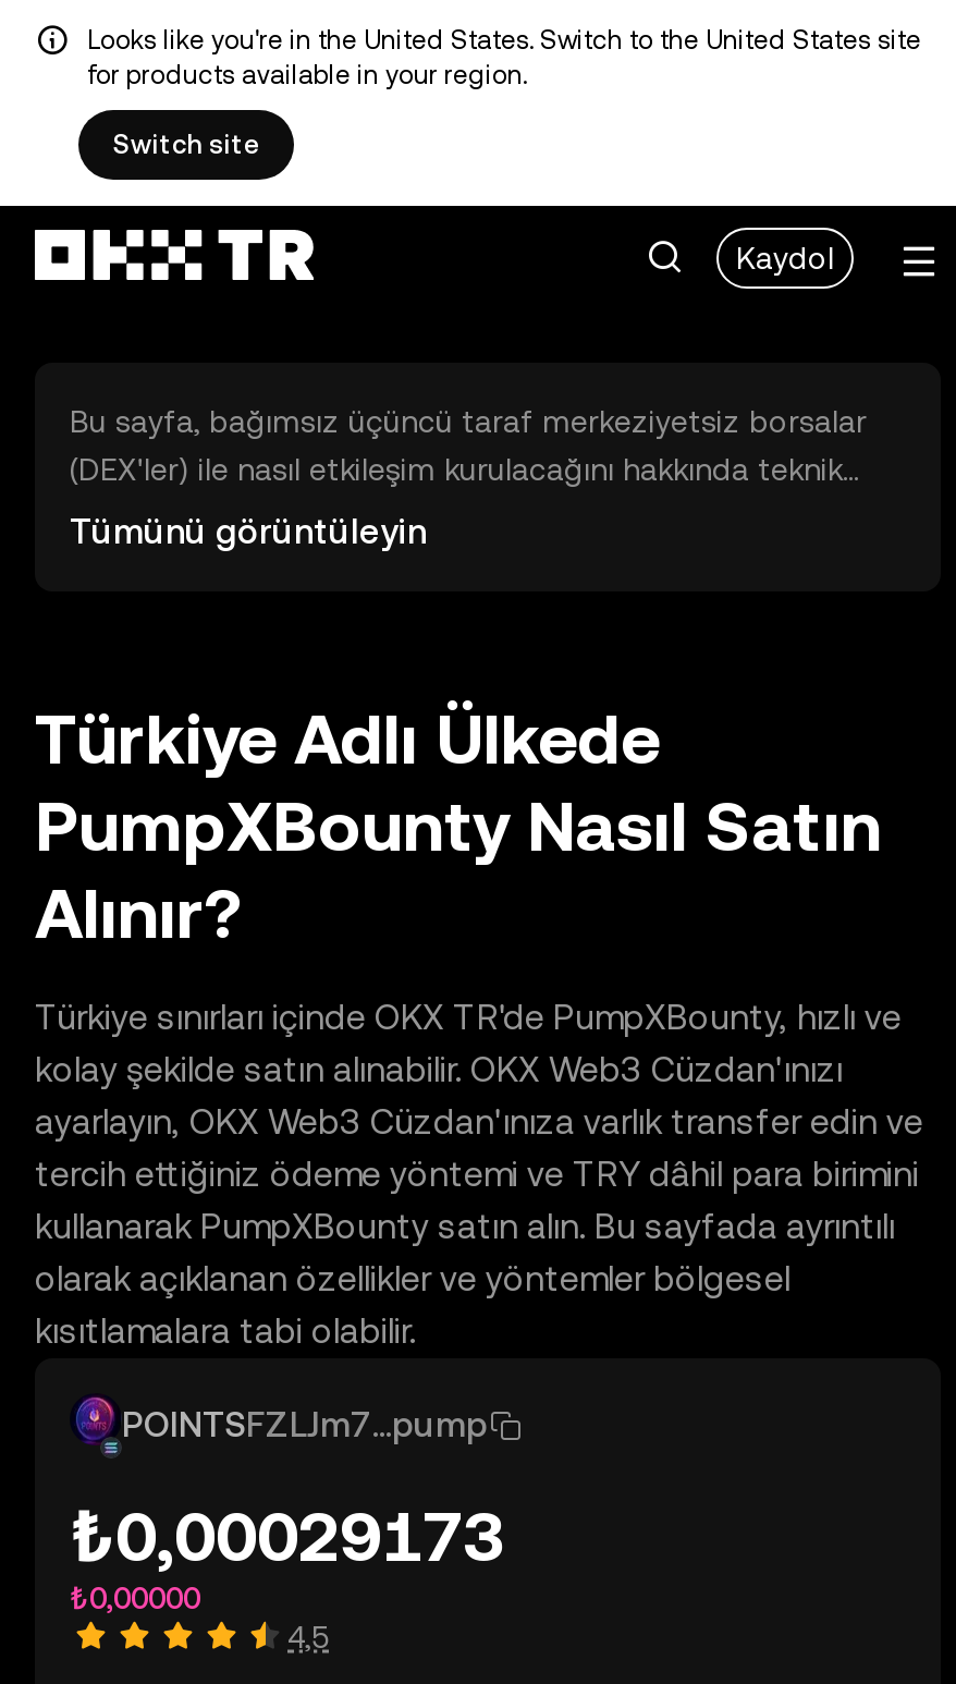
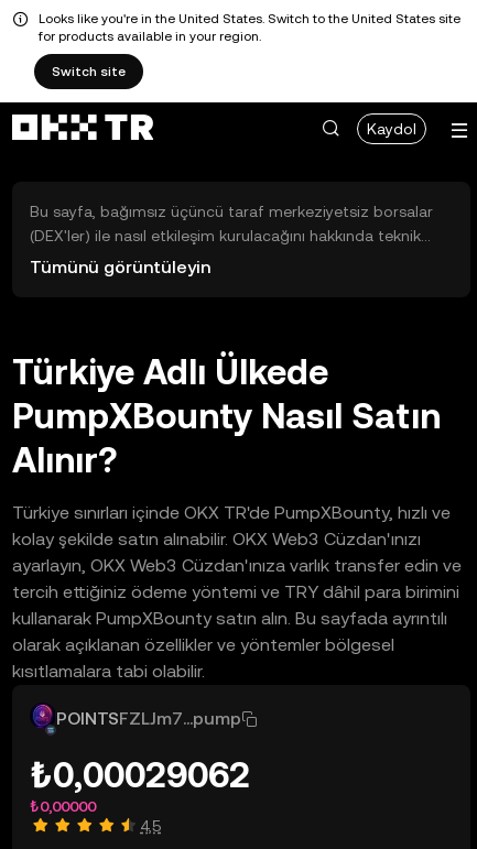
[70,1496,505,1576] ₺0,00029173 -> [30,754,250,795] ₺0,00029062

